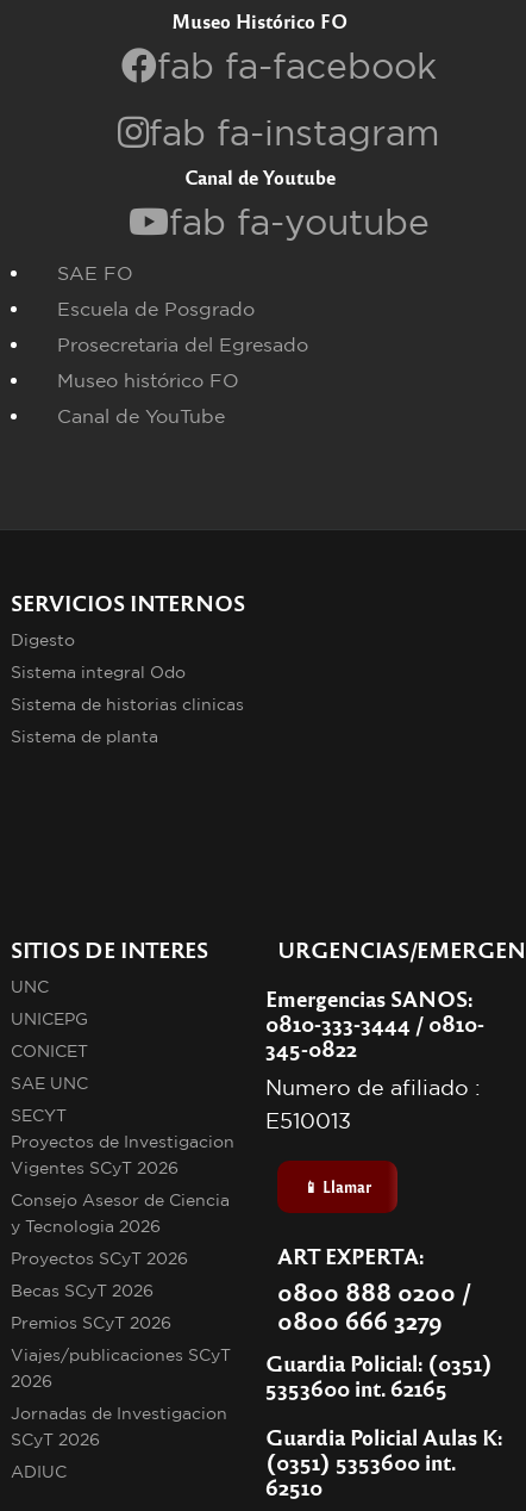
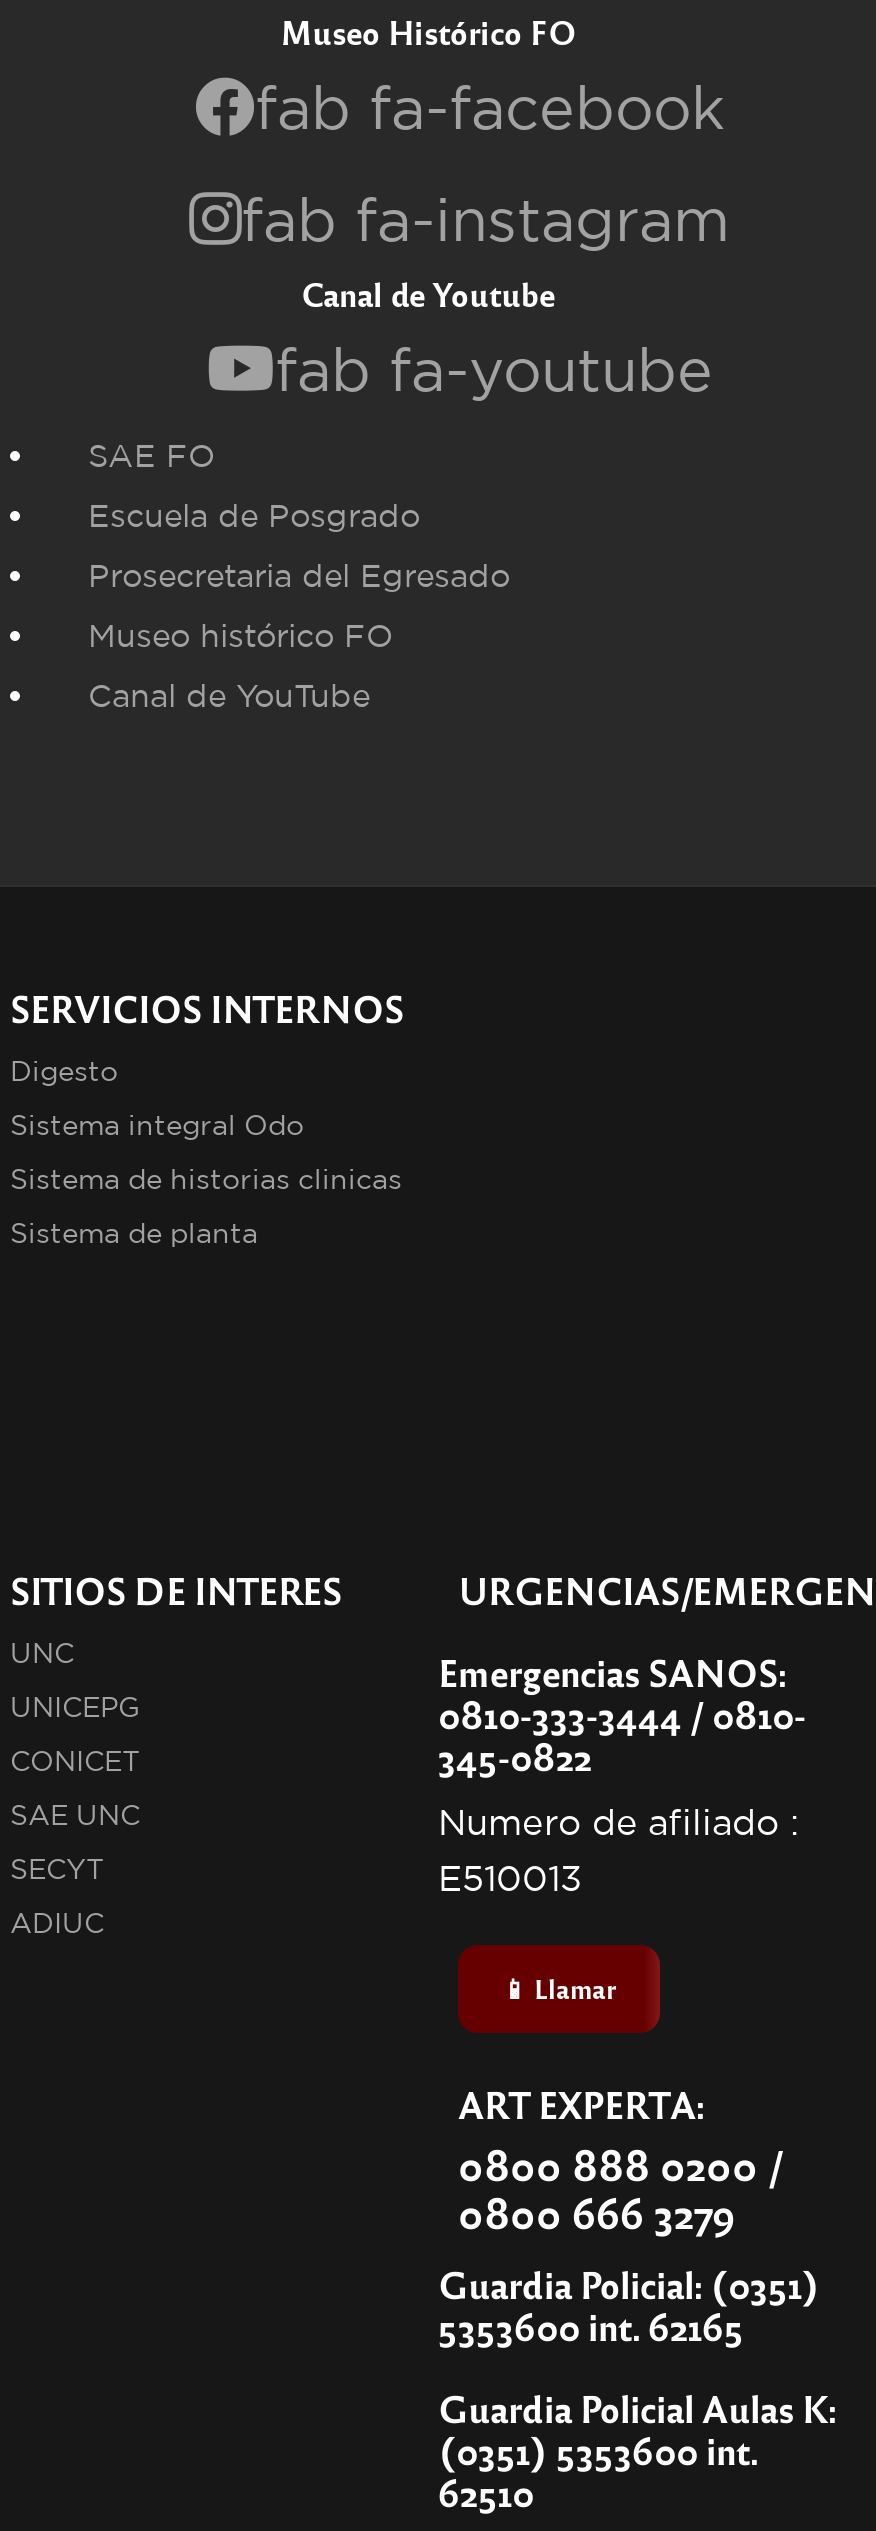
[11,1132,234,1449] Proyectos de Investigacion | Vigentes SCyT 2026 | Consejo Asesor de Ciencia | y Tecnologia 2026 | Proyectos SCyT 2026 | Becas SCyT 2026 | Premios SCyT 2026 | Viajes/publicaciones SCyT | 2026 | Jornadas de Investigacion | SCyT 2026 -> none
moved [11,1462,67,1481] -> [10,1907,104,1939]: ADIUC

